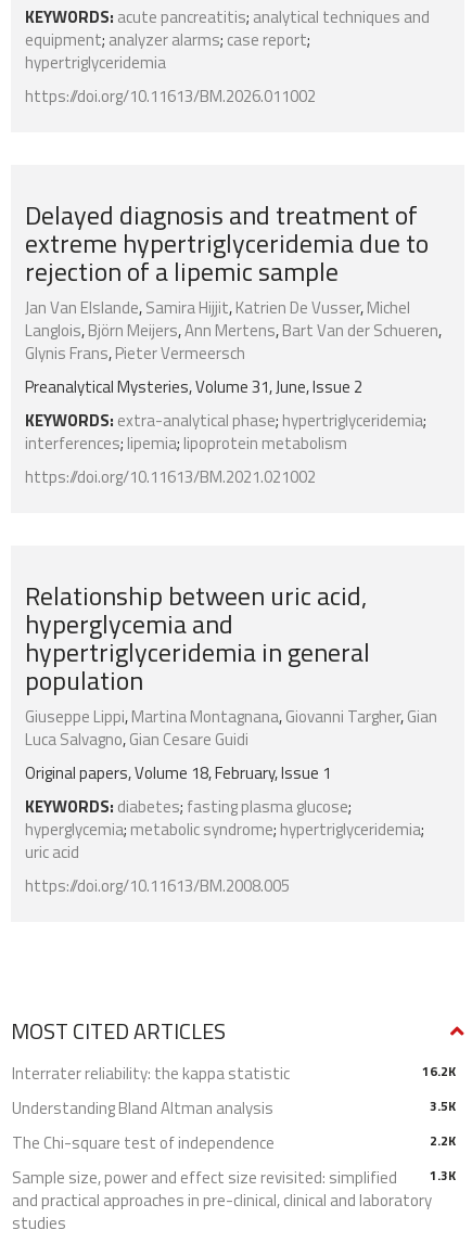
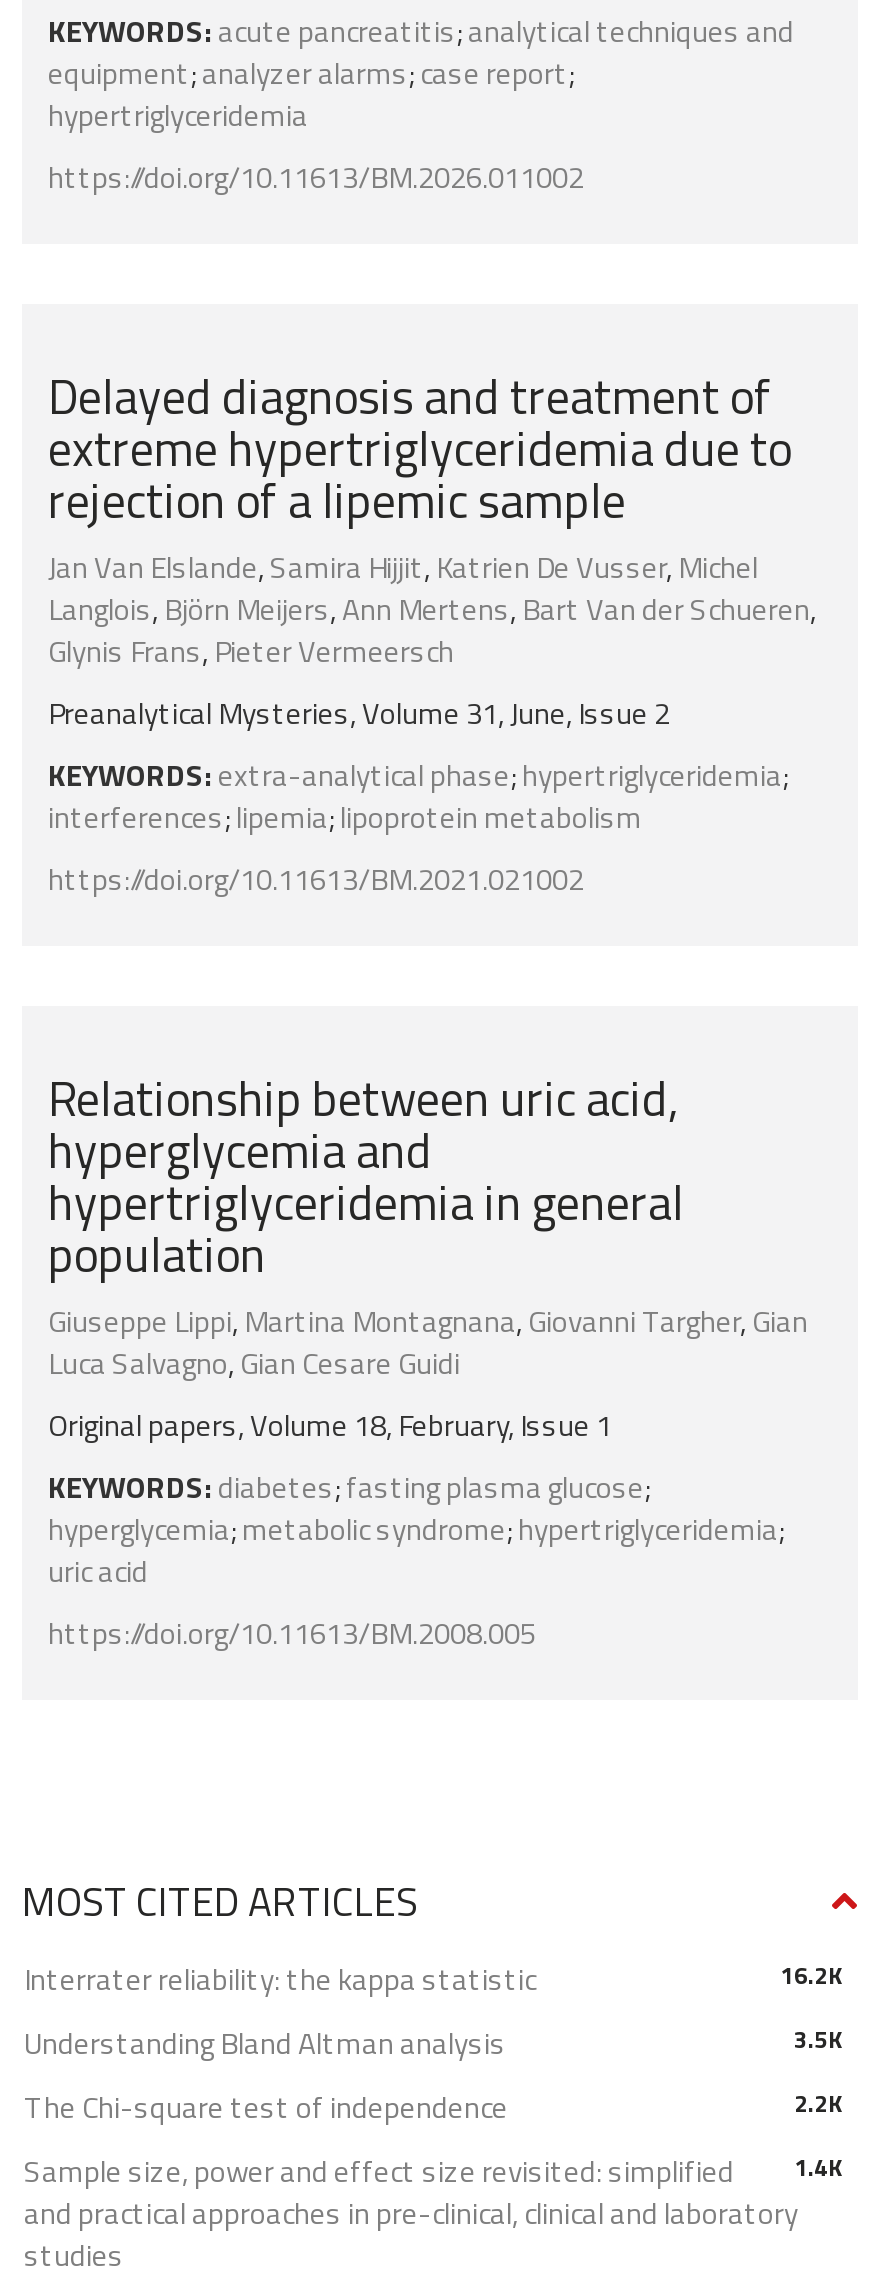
[12,1165,456,1190] Sample size, power and effect size revisited: simplified 1.3K -> [24,2148,842,2194] Sample size, power and effect size revisited: simplified 1.4K

